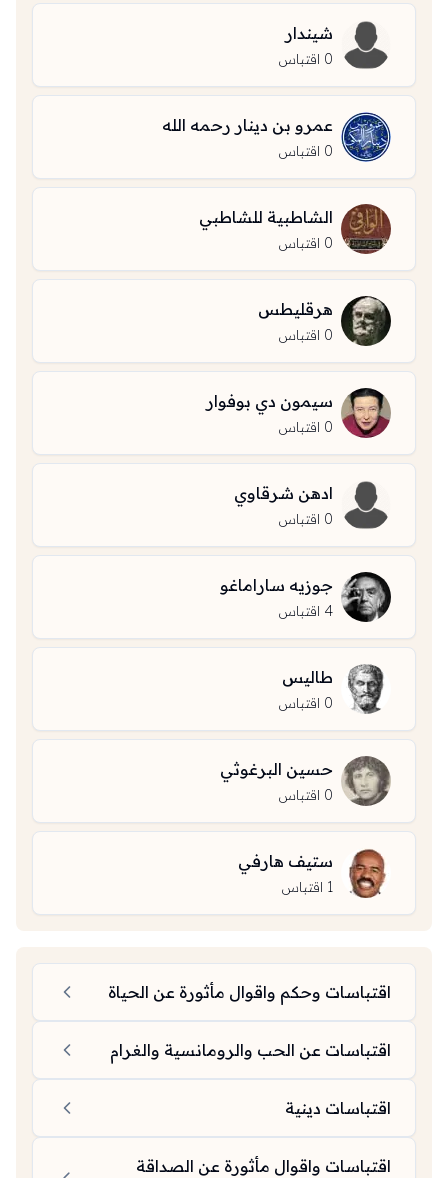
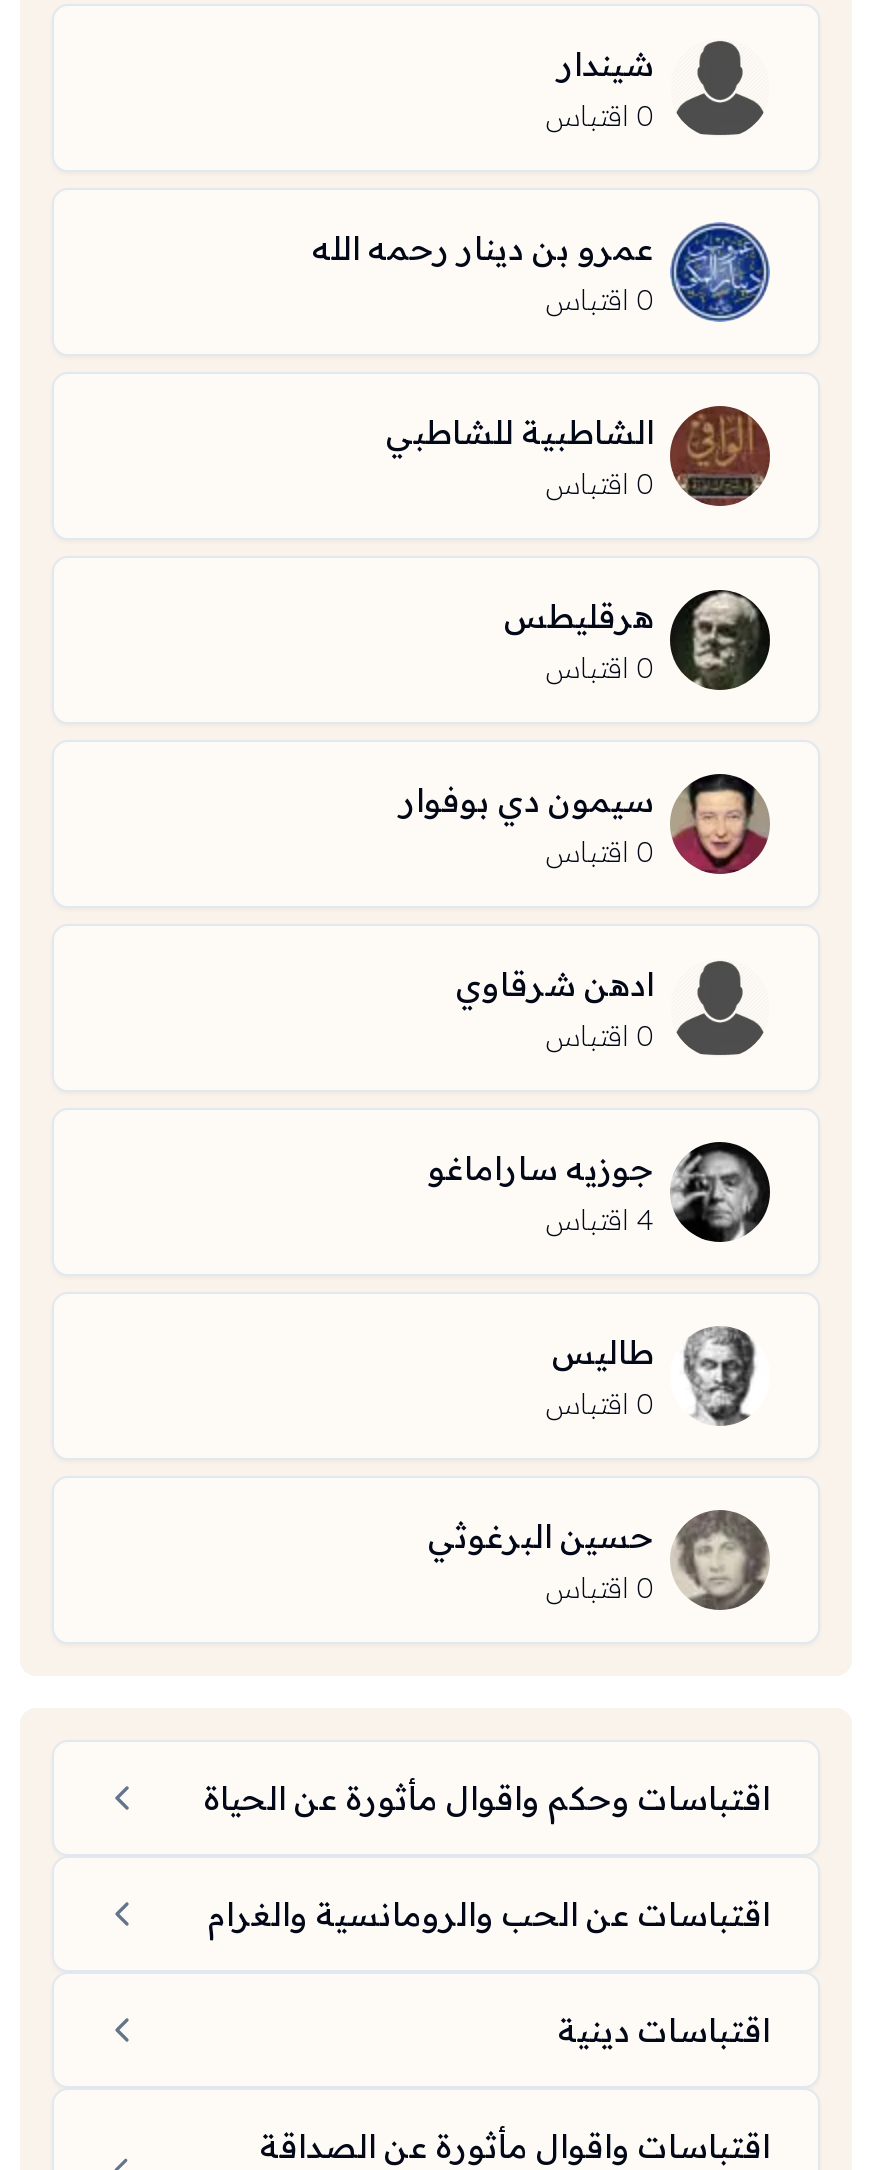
[238,849,386,898] [image] | ستيف هارفي | 1 اقتباس -> none

